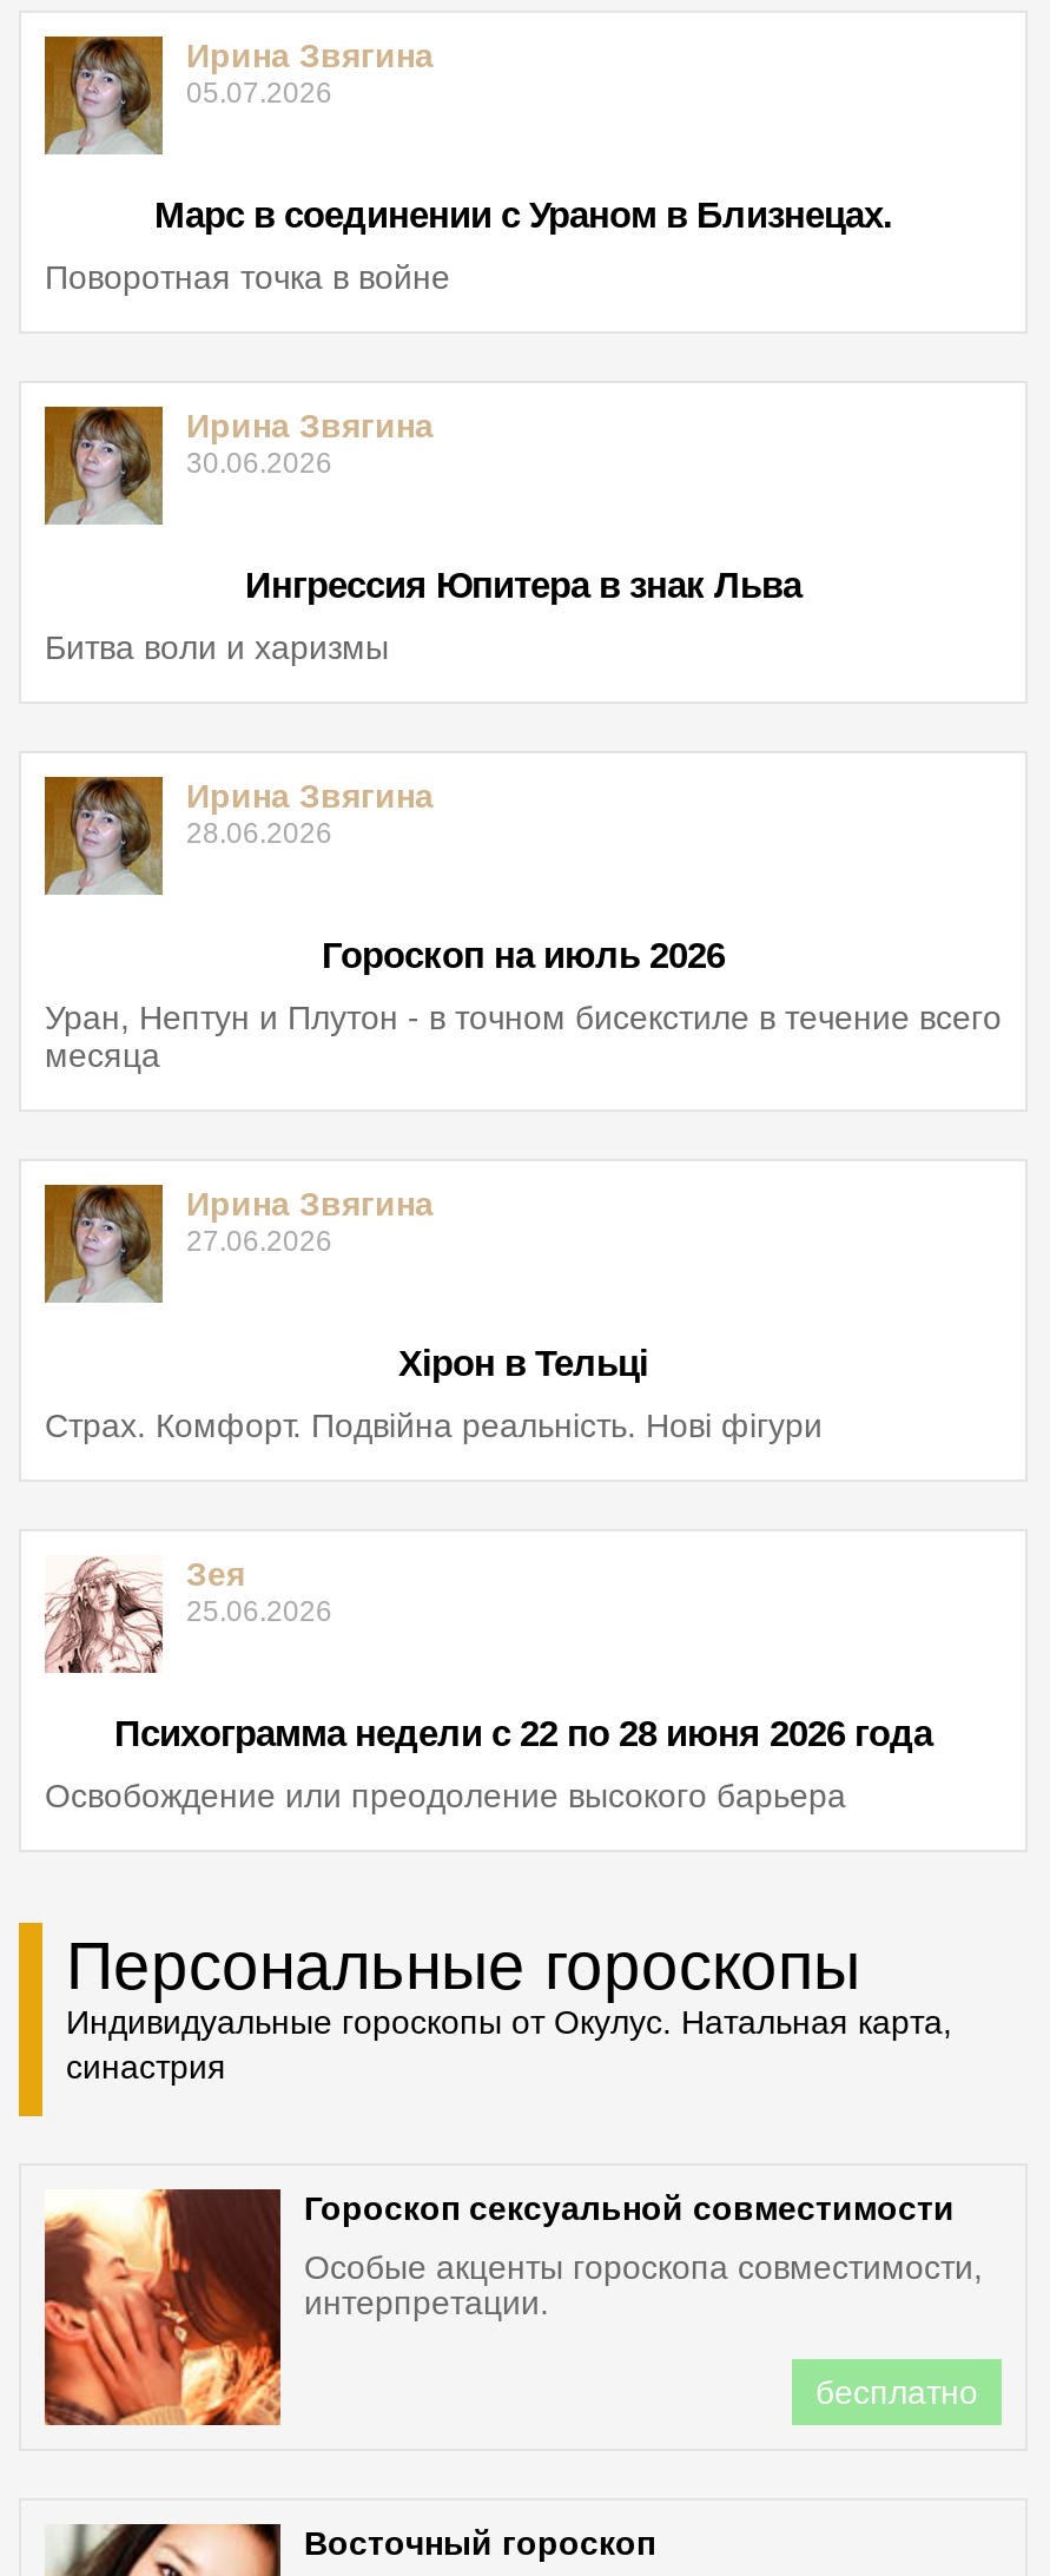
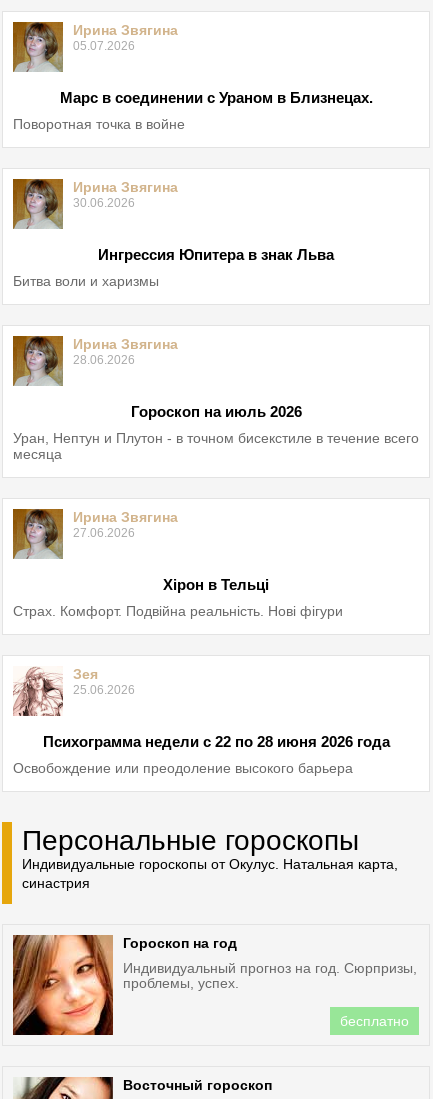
[42,2187,955,2427] [image] | Гороскоп сексуальной совместимости -> [12,934,237,1036] [image] | Гороскоп на год
[304,2248,983,2321] Особые акценты гороскопа совместимости, | интерпретации. -> [123,960,417,991] Индивидуальный прогноз на год. Сюрпризы, | проблемы, успех.

